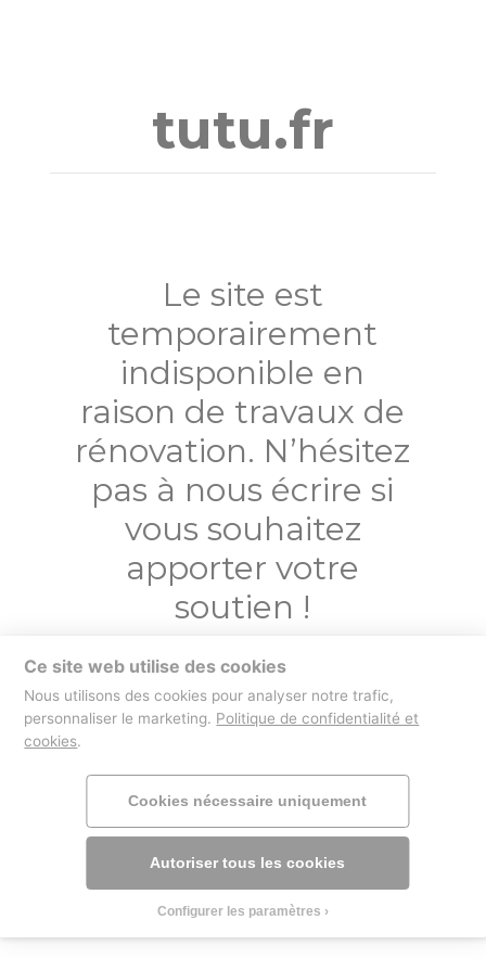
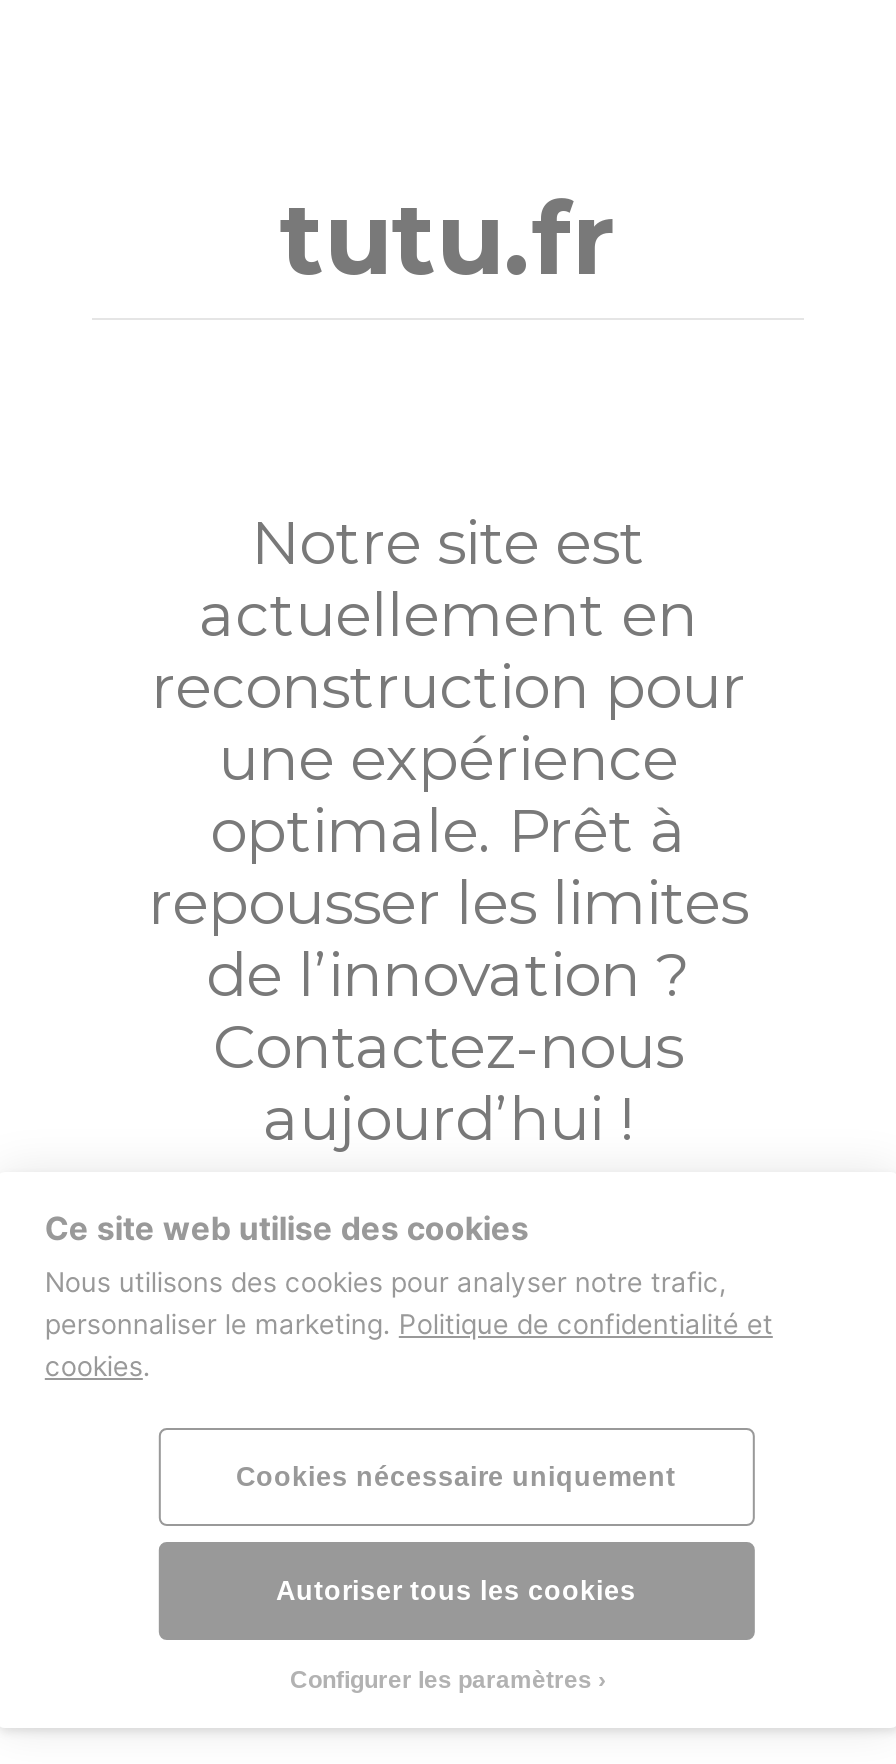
[75,274,411,627] Le site est | temporairement | indisponible en | raison de travaux de | rénovation. N’hésitez | pas à nous écrire si | vous souhaitez | apporter votre | soutien ! -> [148,506,748,1156] Notre site est | actuellement en | reconstruction pour | une expérience | optimale. Prêt à | repousser les limites | de l’innovation ? | Contactez-nous | aujourd’hui !

